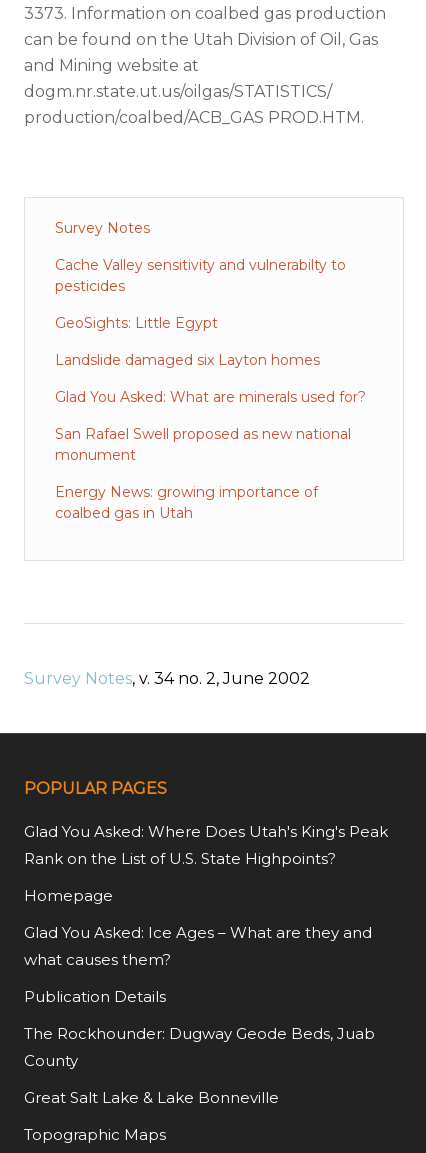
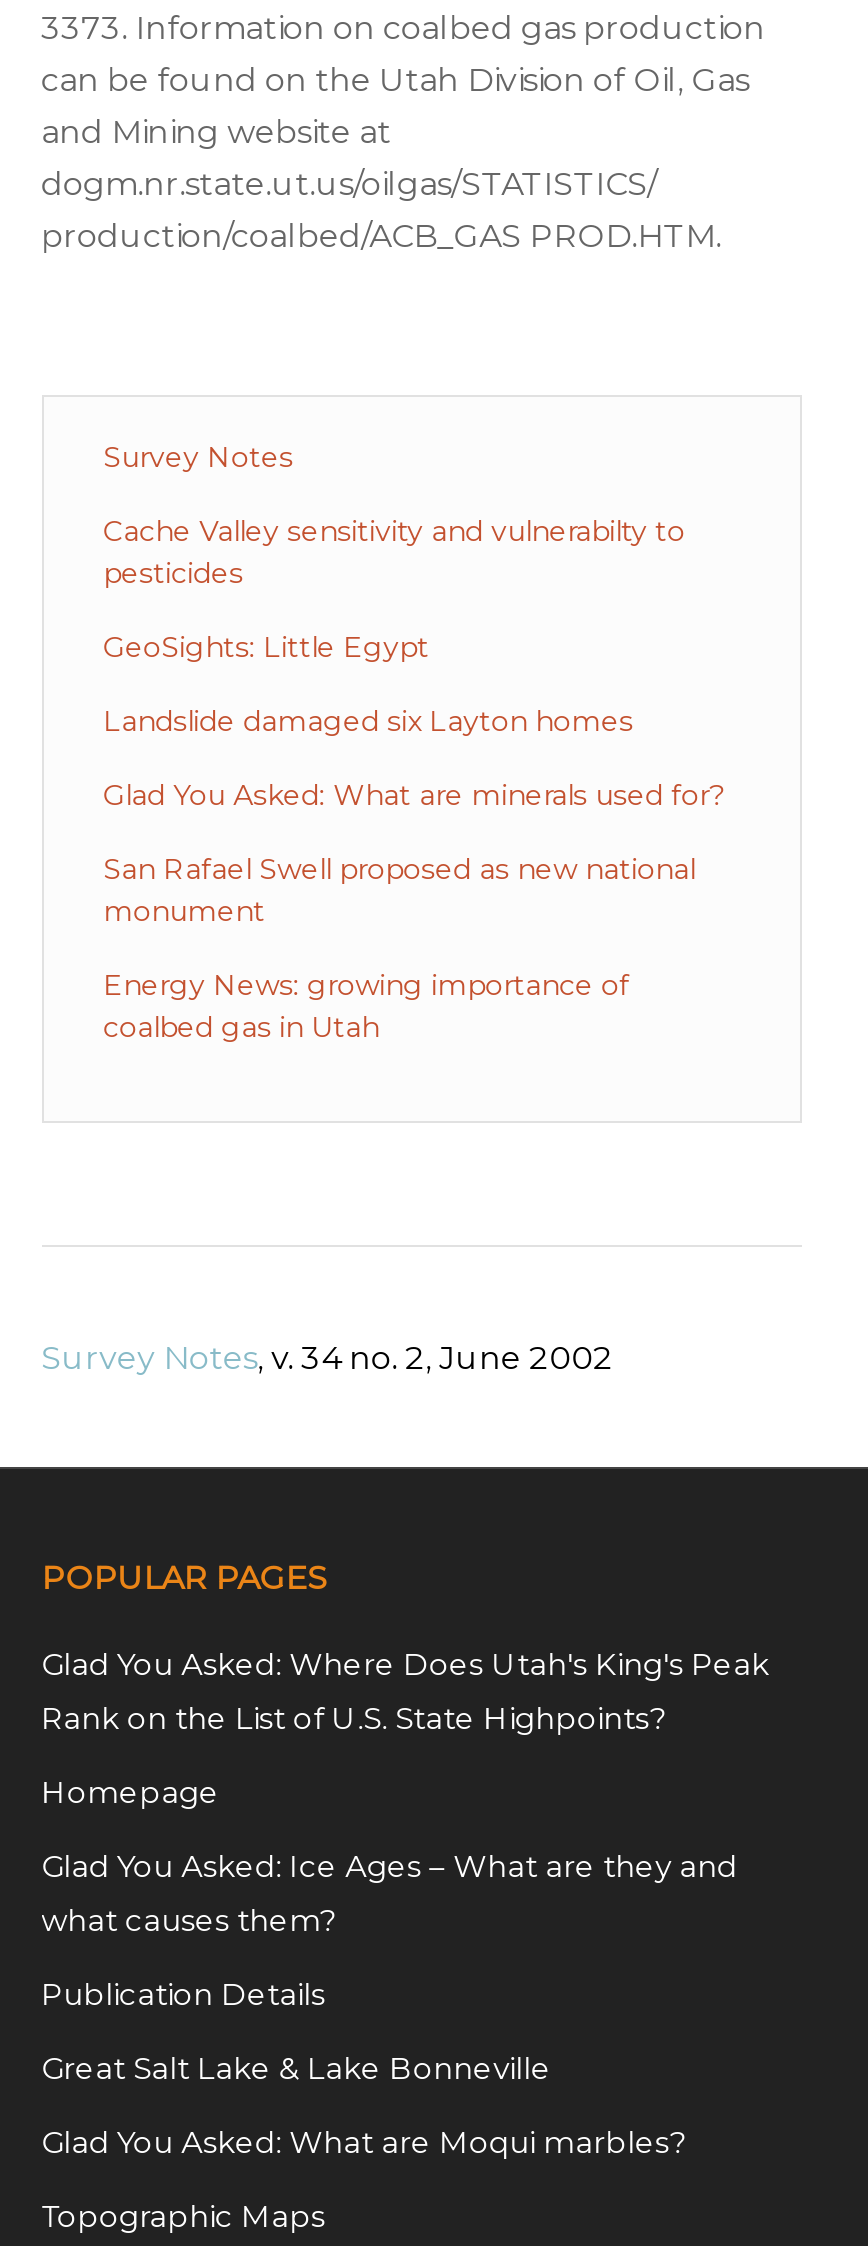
[24,1024,375,1070] The Rockhounder: Dugway Geode Beds, Juab | County -> none
moved [24,1088,279,1107] -> [41,2048,551,2086]: Great Salt Lake & Lake Bonneville
none -> [41,2122,685,2160] Glad You Asked: What are Moqui marbles?

